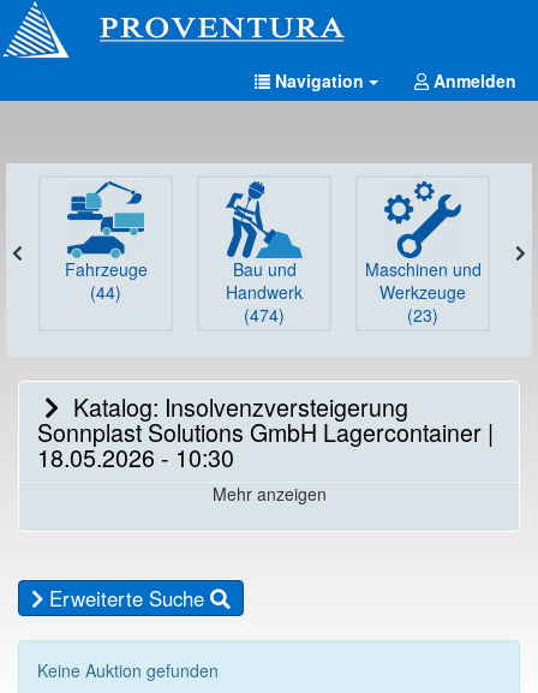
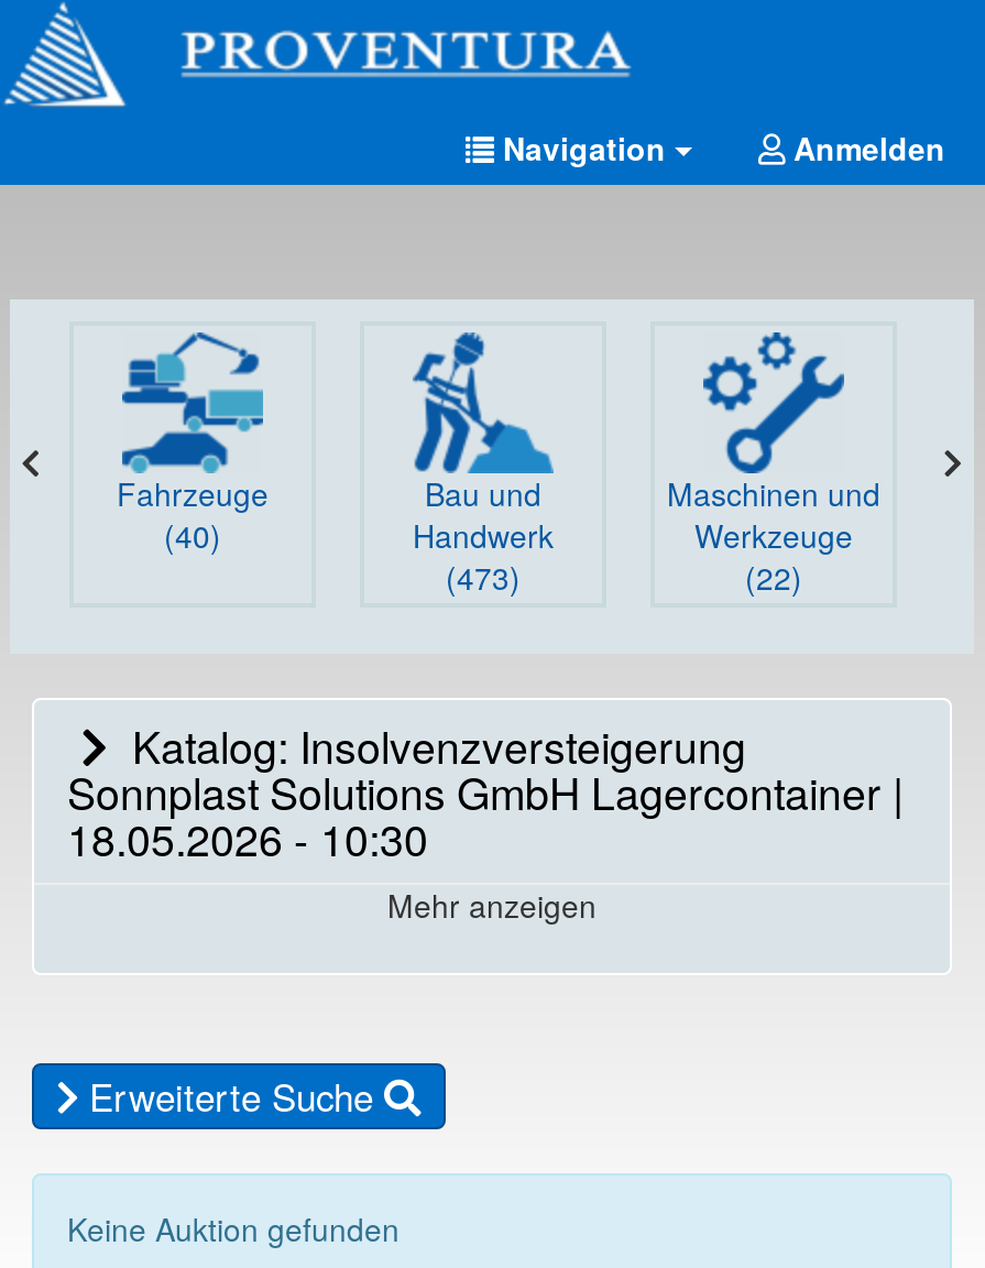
[90,280,121,304] (44) -> [164,513,221,557] (40)
[244,303,285,327] (474) -> [446,555,521,599] (473)
[407,303,438,327] (23) -> [745,555,802,599] (22)

